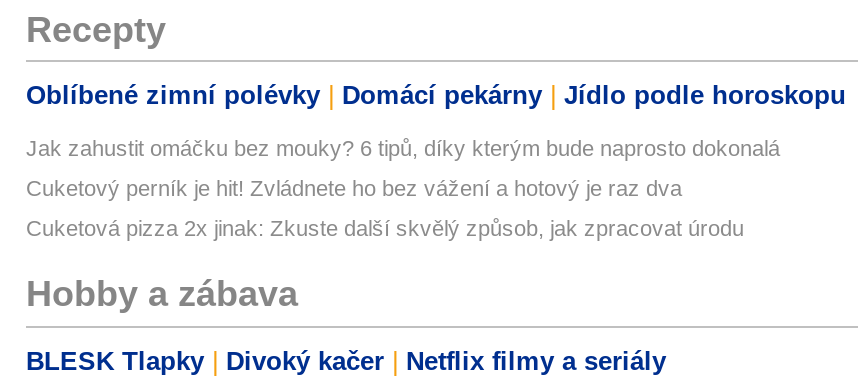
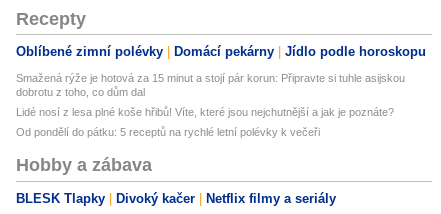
[26,137,780,161] Jak zahustit omáčku bez mouky? 6 tipů, díky kterým bude naprosto dokonalá -> [16,72,405,98] Smažená rýže je hotová za 15 minut a stojí pár korun: Připravte si tuhle asijskou | dobrotu z toho, co dům dal
[26,177,682,201] Cuketový perník je hit! Zvládnete ho bez vážení a hotový je raz dva -> [16,106,394,118] Lidé nosí z lesa plné koše hřibů! Víte, které jsou nejchutnější a jak je poznáte?
[26,217,744,241] Cuketová pizza 2x jinak: Zkuste další skvělý způsob, jak zpracovat úrodu -> [16,126,320,138] Od pondělí do pátku: 5 receptů na rychlé letní polévky k večeři

